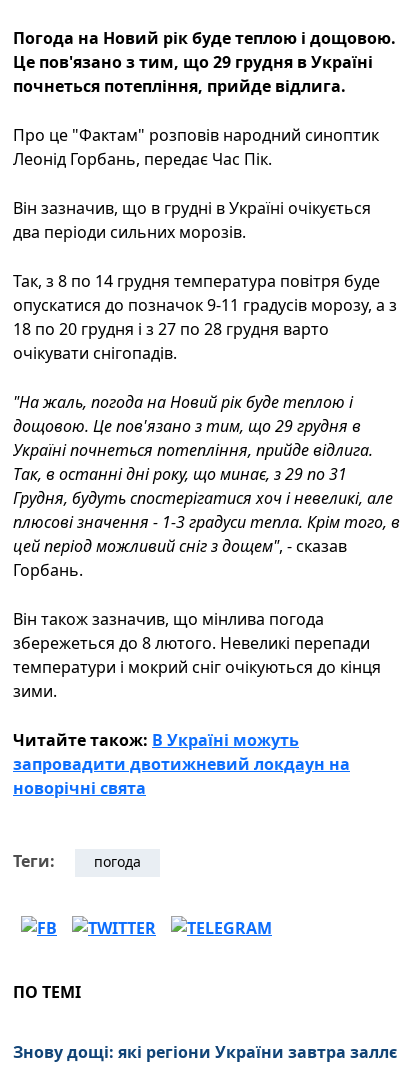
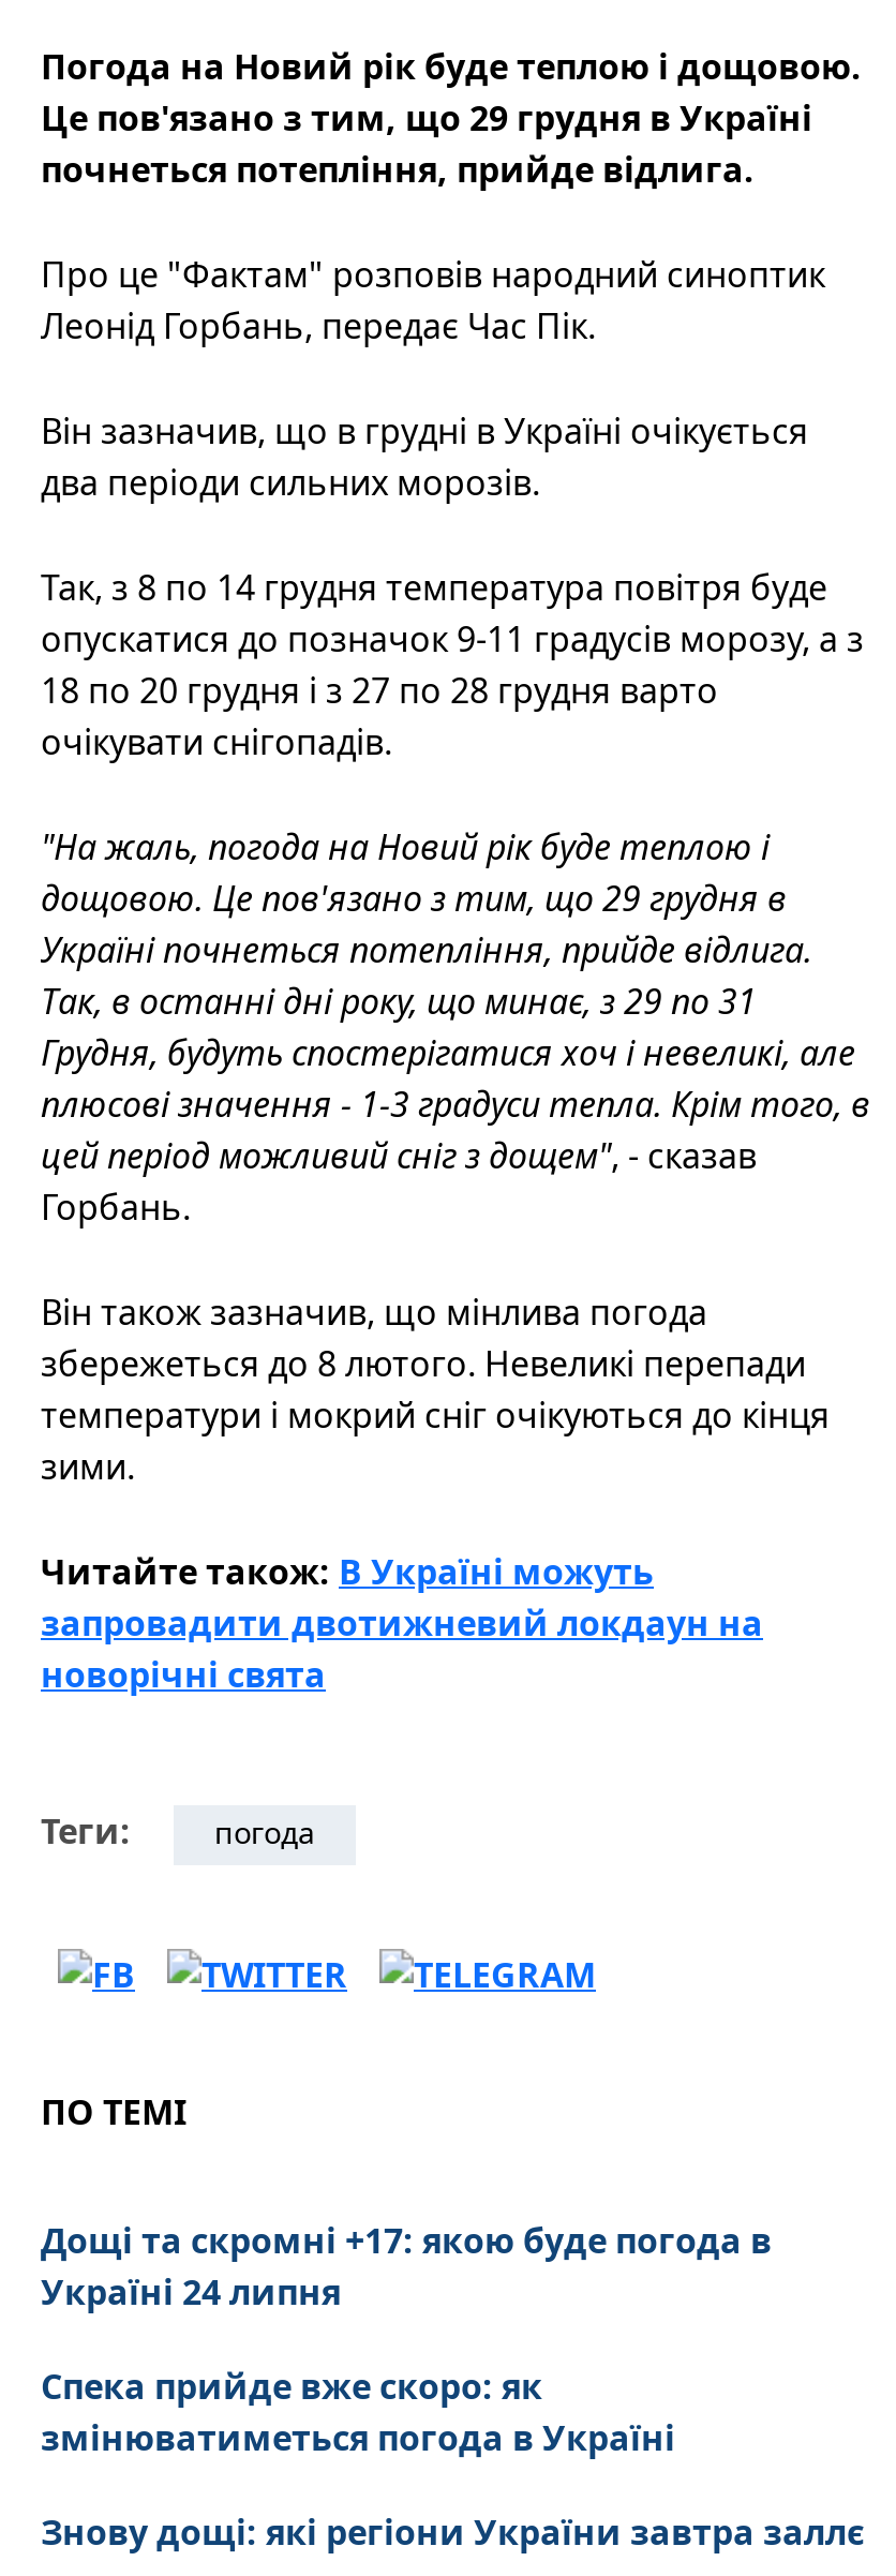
none -> [41,2218,772,2462] Дощі та скромні +17: якою буде погода в | Україні 24 липня | Спека прийде вже скоро: як | змінюватиметься погода в Україні

